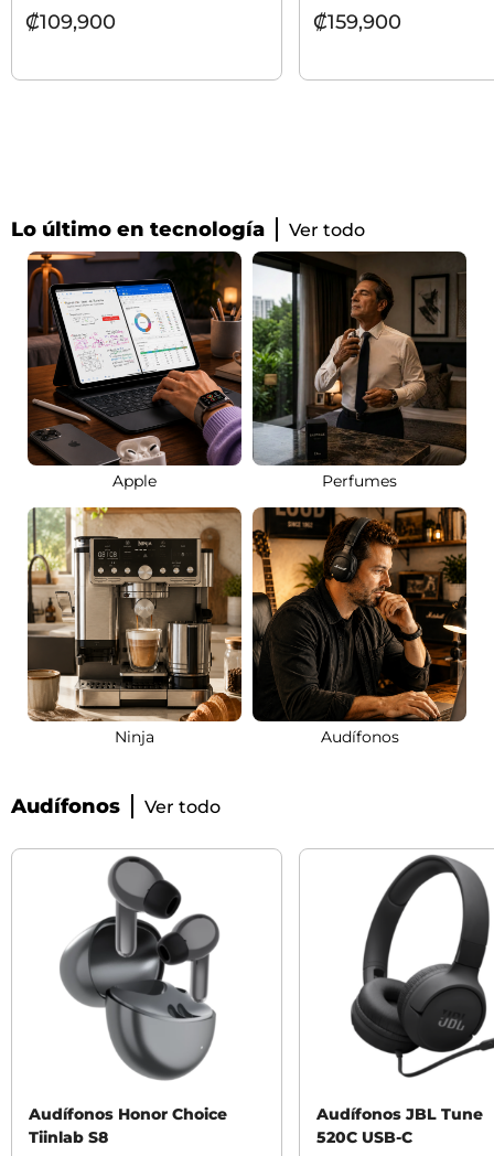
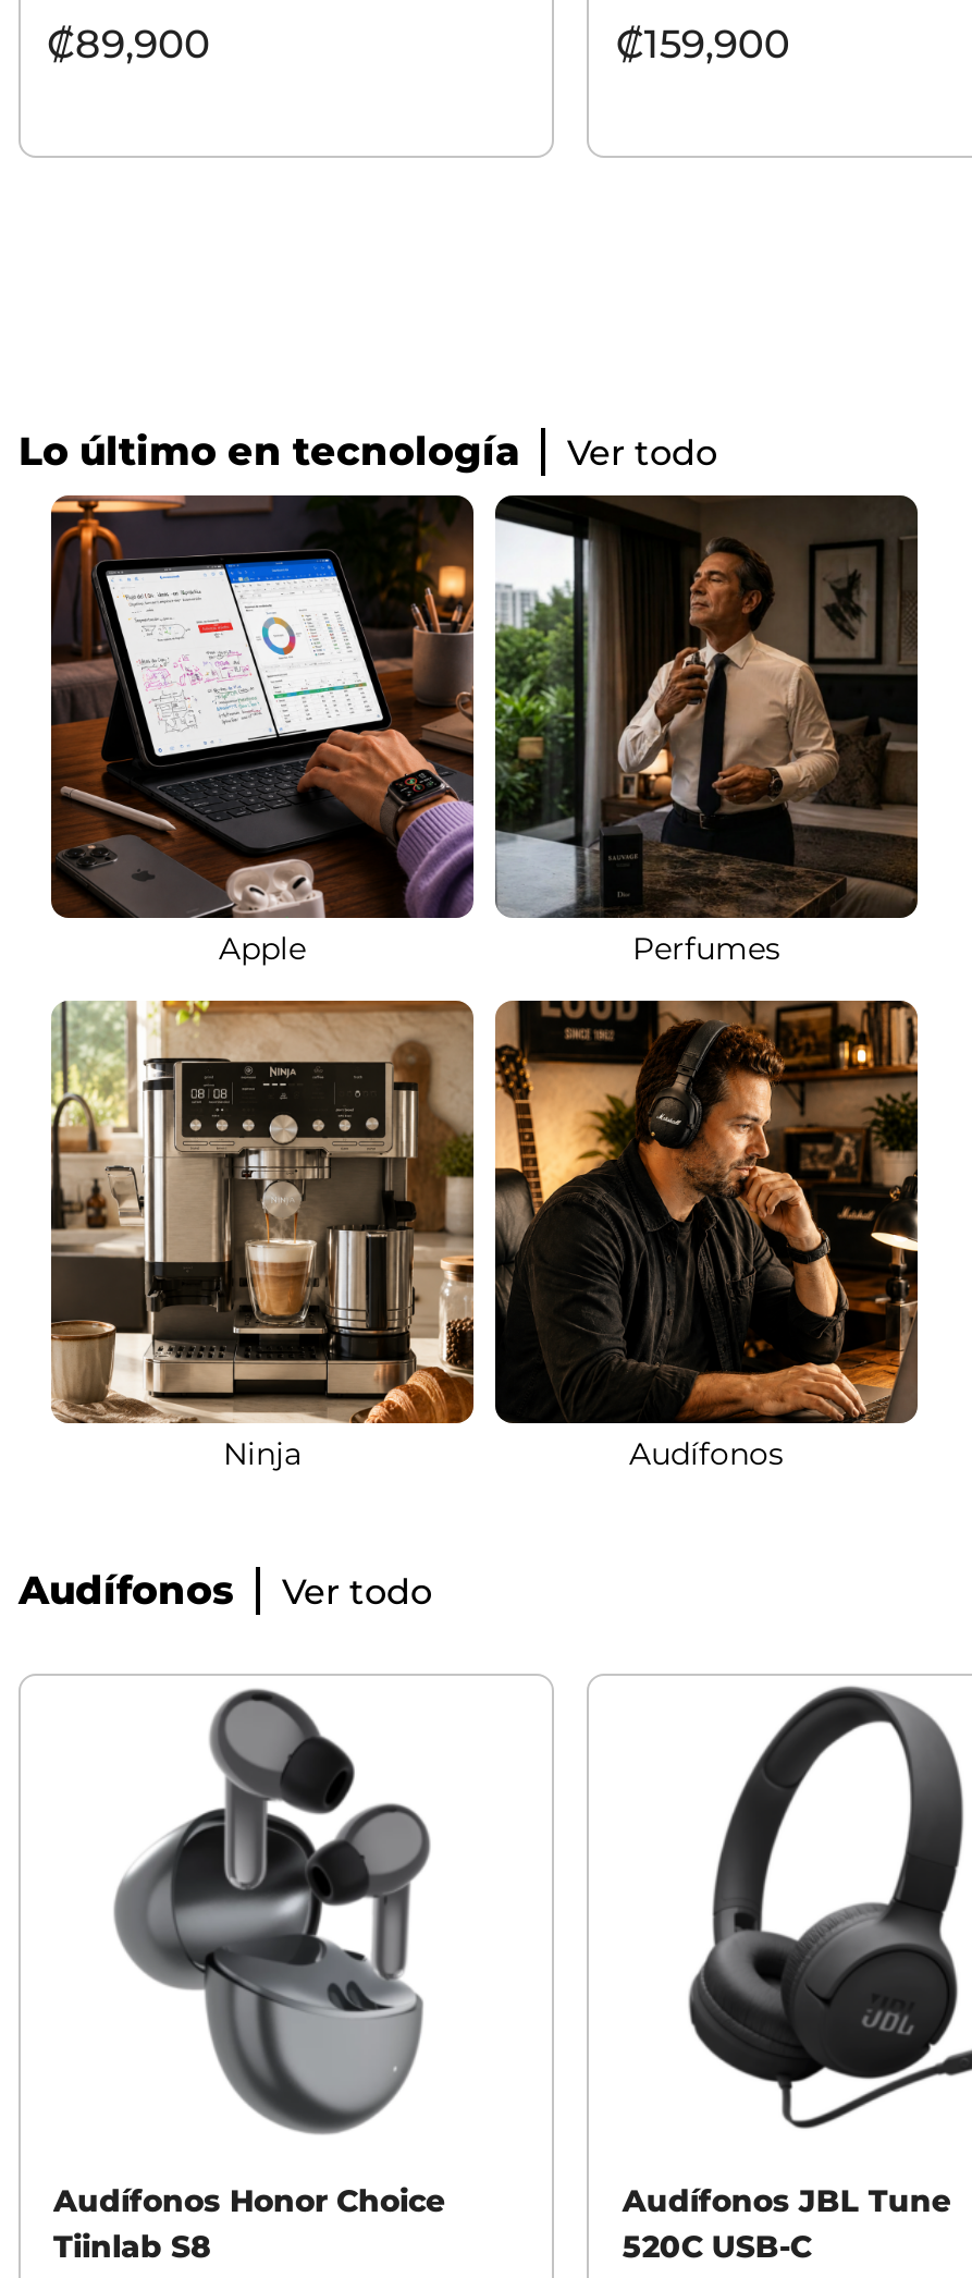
[25,10,116,35] ₡109,900 -> [47,19,210,67] ₡89,900

